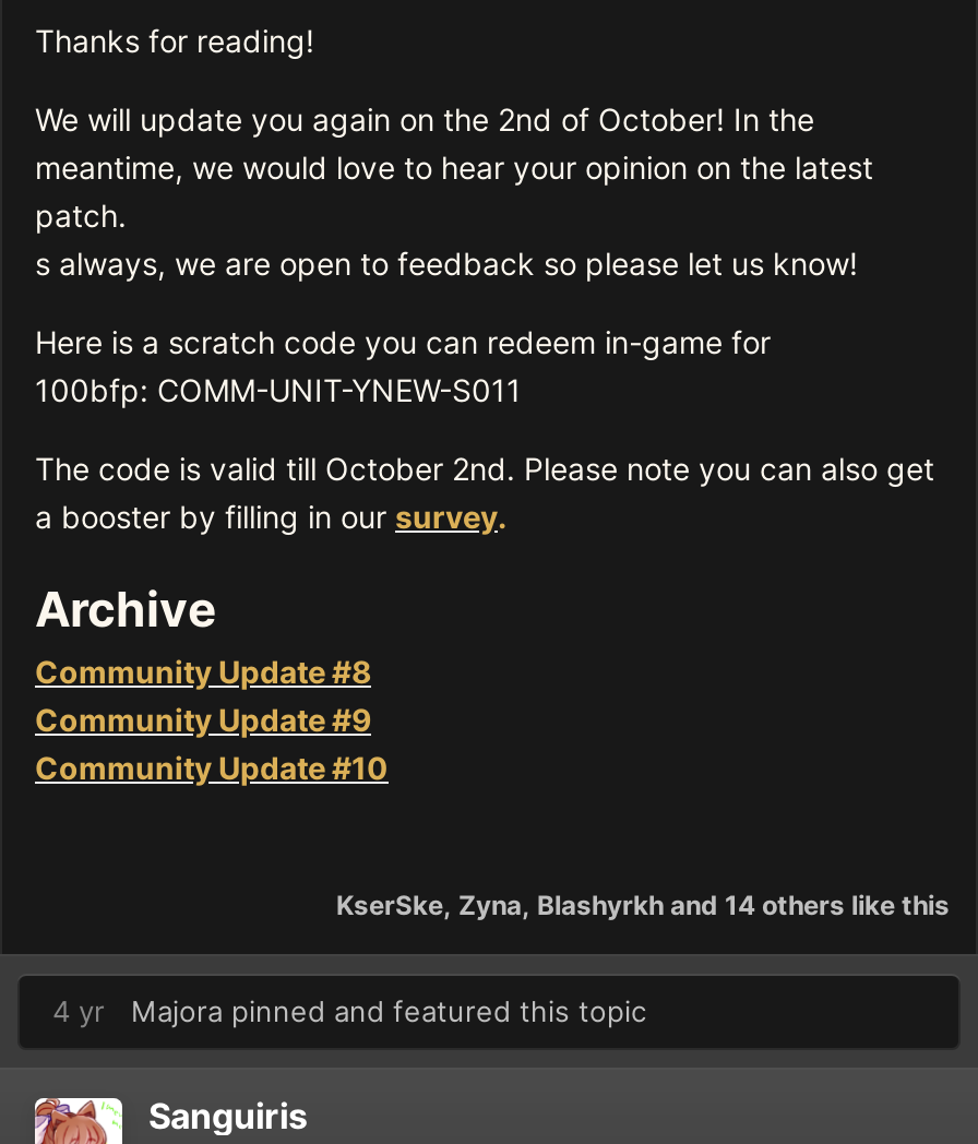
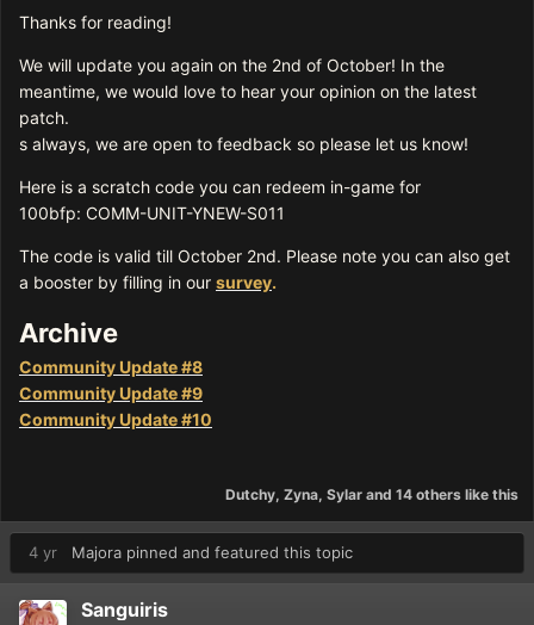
[336,890,950,922] KserSke, Zyna, Blashyrkh and 14 others like this -> [225,486,519,504] Dutchy, Zyna, Sylar and 14 others like this

